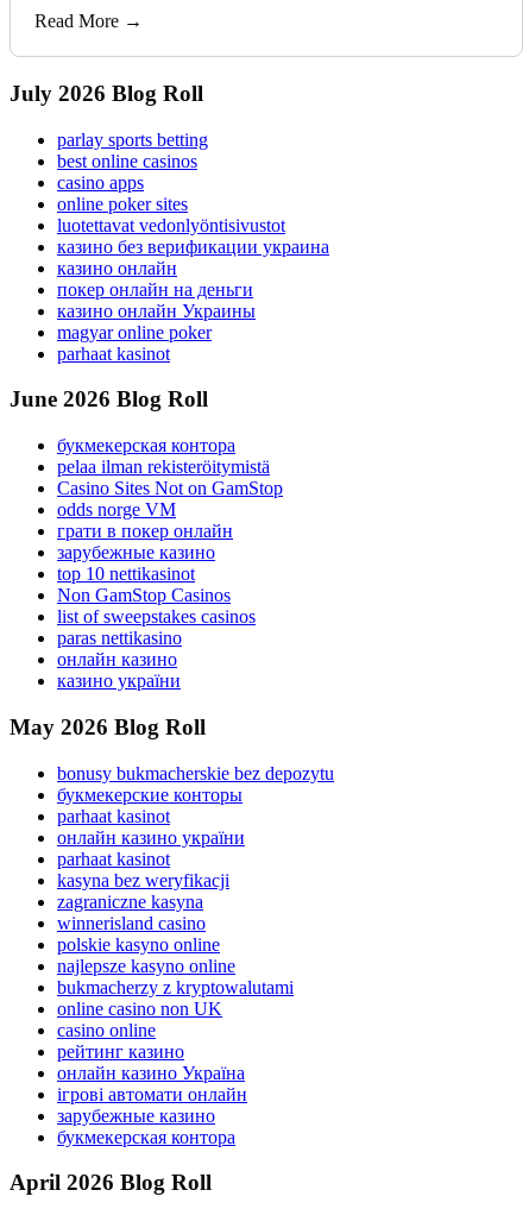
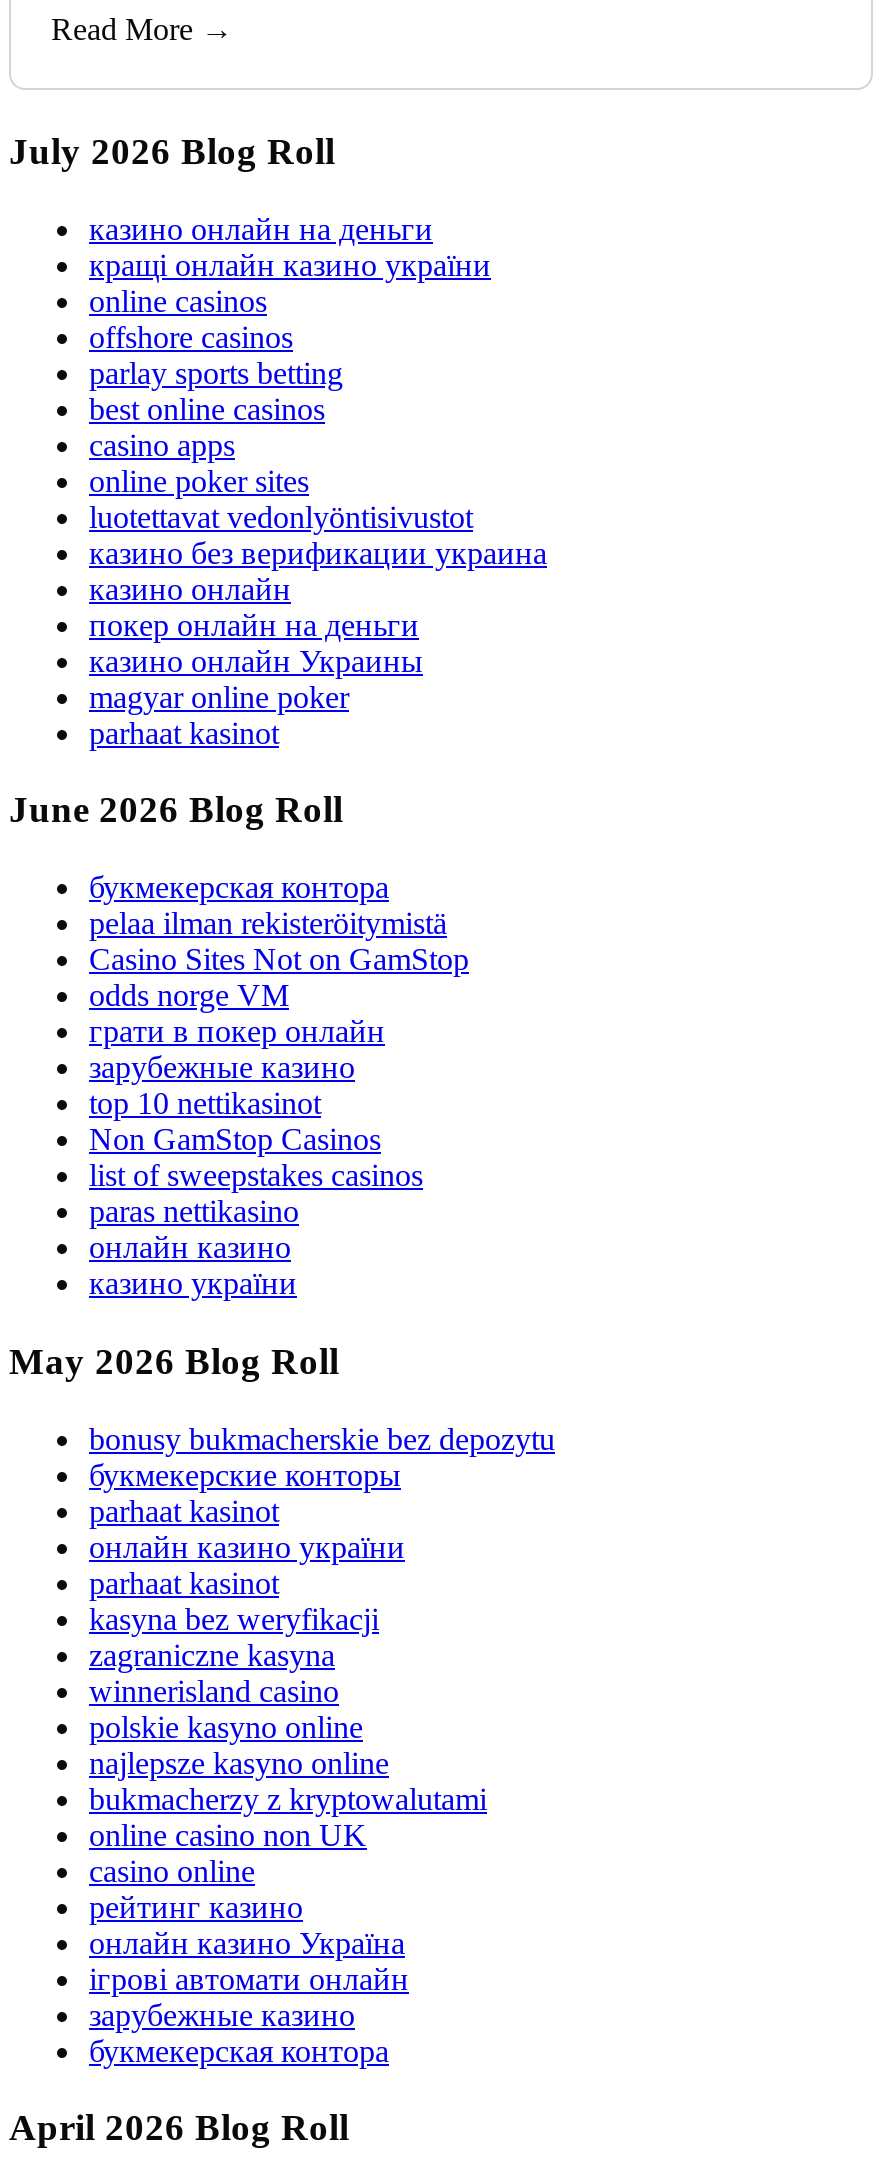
none -> [89,212,491,354] казино онлайн на деньги | кращі онлайн казино україни | online casinos | offshore casinos

